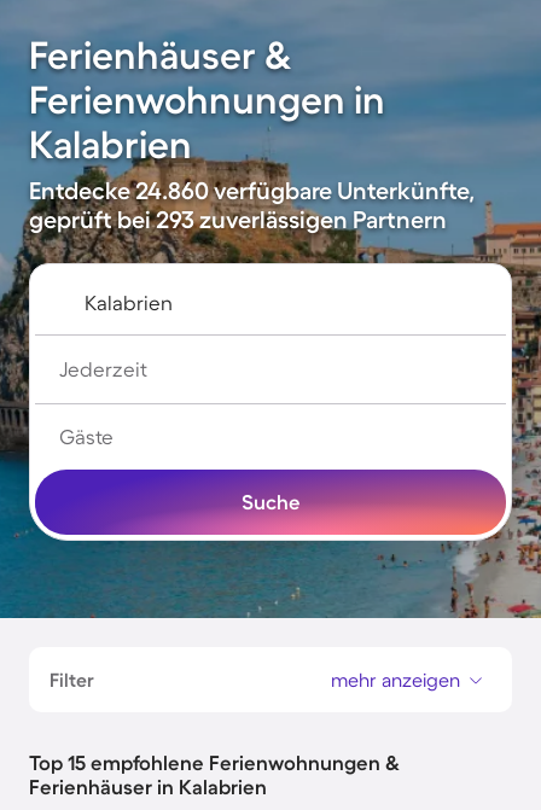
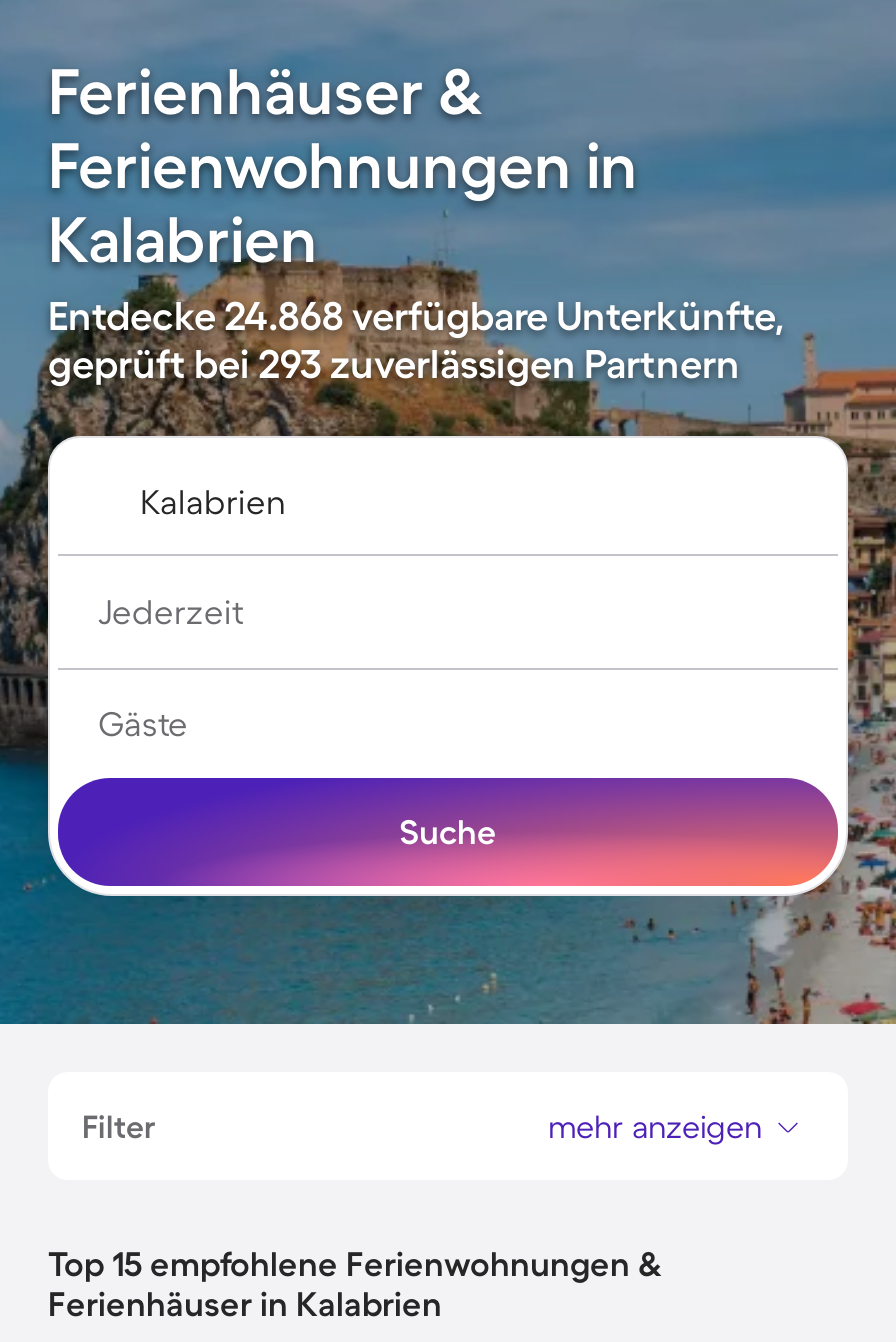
[29,177,475,204] Entdecke 24.860 verfügbare Unterkünfte, -> [48,294,784,338] Entdecke 24.868 verfügbare Unterkünfte,

